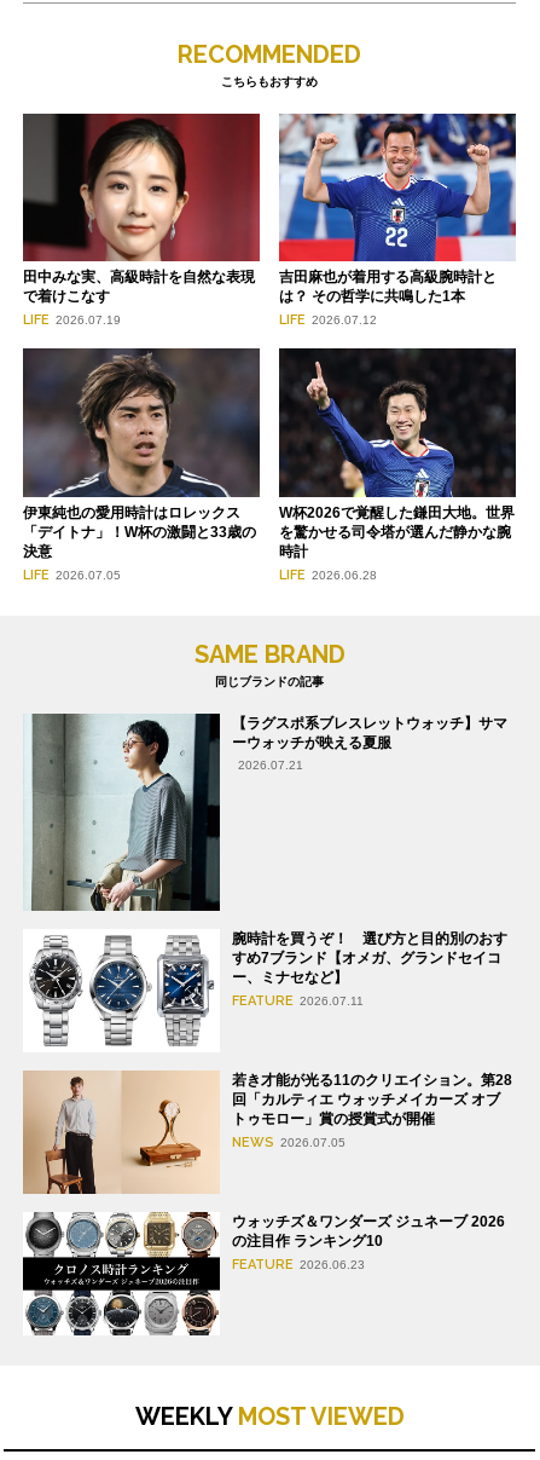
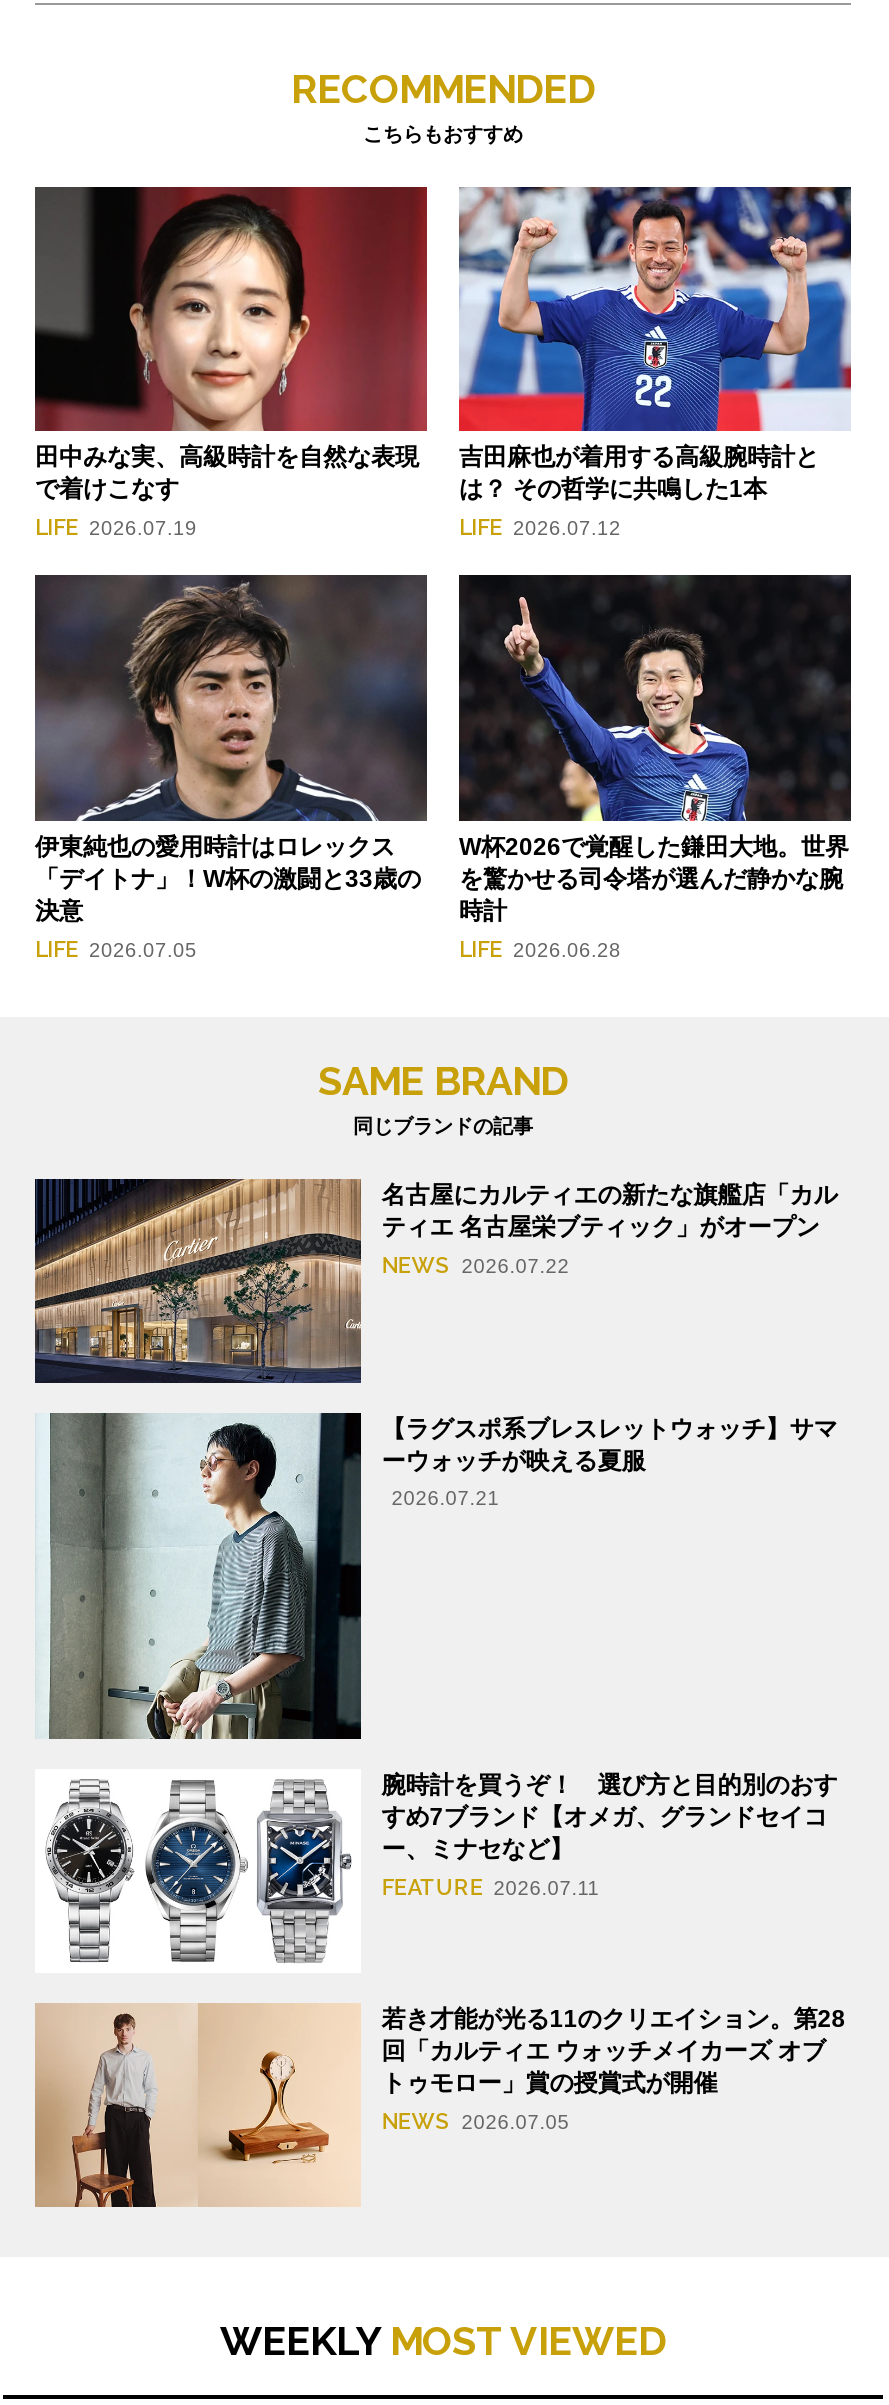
none -> [33,1177,837,1385] [image] | 名古屋にカルティエの新たな旗艦店「カル | ティエ 名古屋栄ブティック」がオープン | NEWS 2026.07.22
moved [25,711,512,1150] -> [39,1409,845,2135]: [image] | 【ラグスポ系ブレスレットウォッチ】サマ | ーウォッチが映える夏服 | ... | トゥモロー」賞の授賞式が開催 | NEWS 2026.07.05
[22,1211,505,1337] [image] | ウォッチズ＆ワンダーズ ジュネーブ 2026 | の注目作 ランキング10 | FEATURE 2026.06.23 -> none

